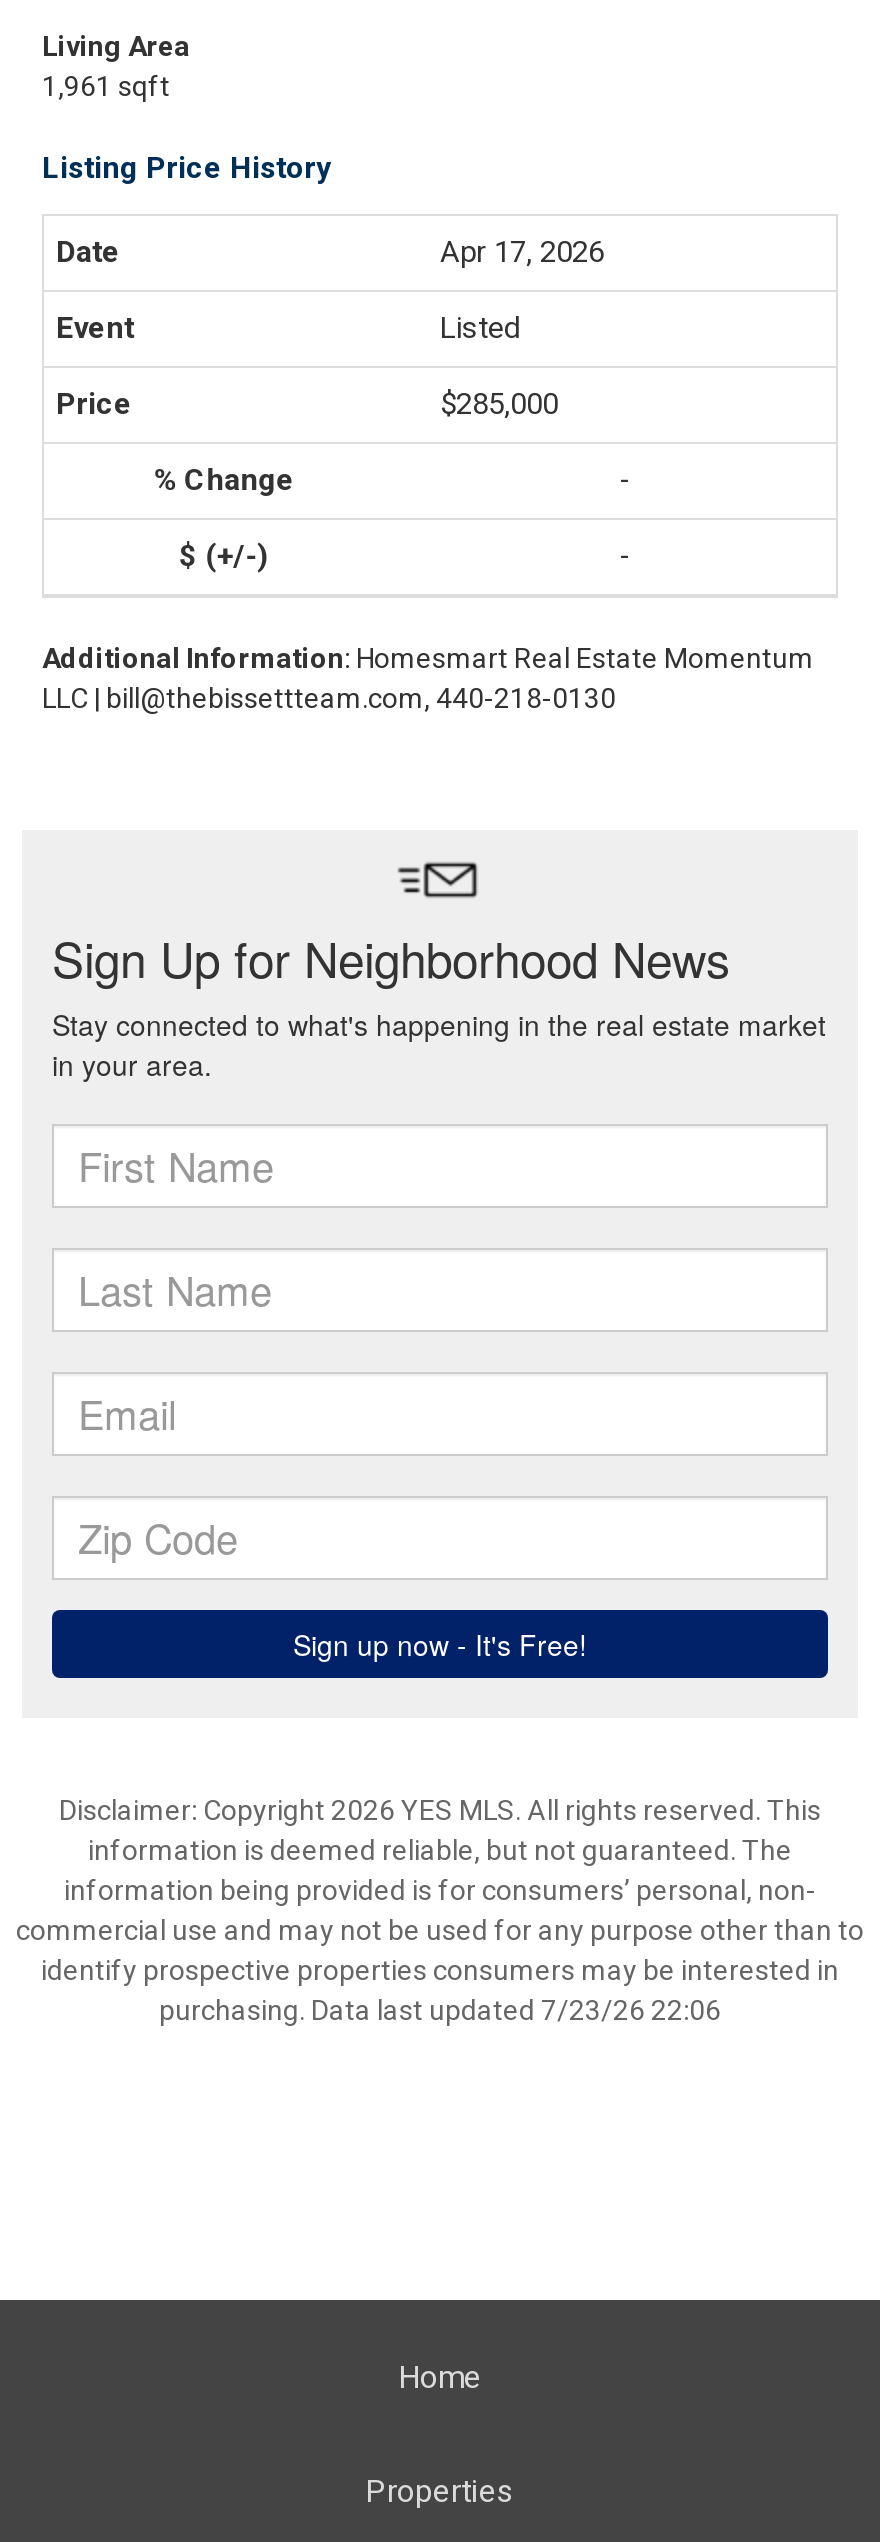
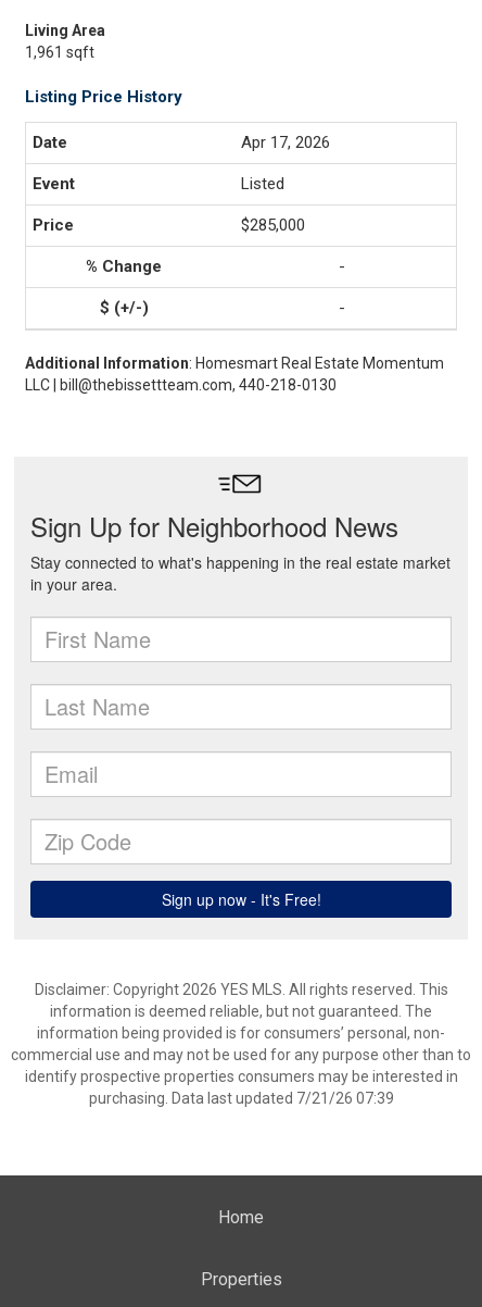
[159,1994,721,2026] purchasing. Data last updated 7/23/26 22:06 -> [88,1090,394,1107] purchasing. Data last updated 7/21/26 07:39

